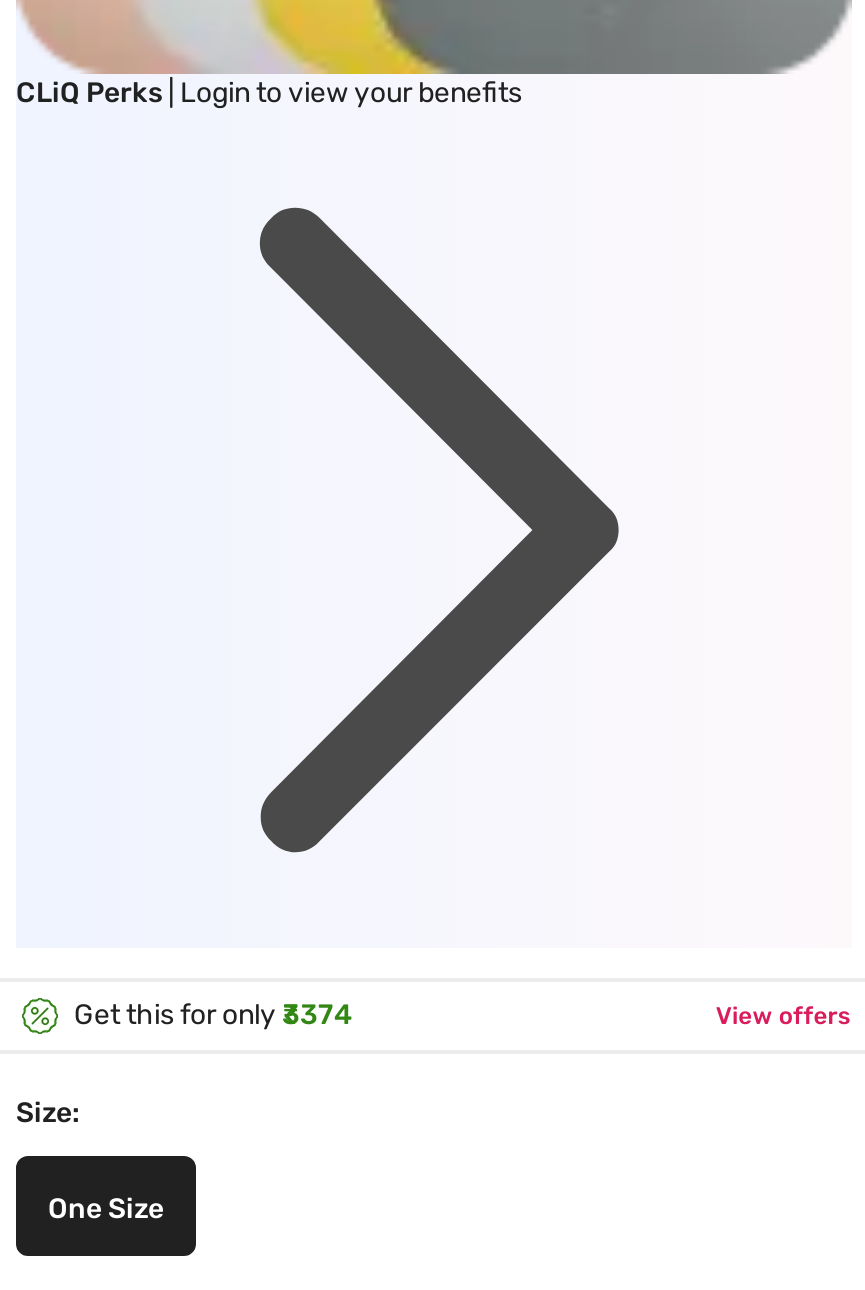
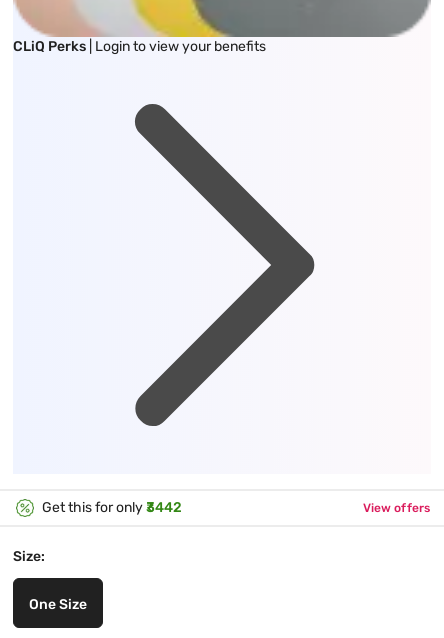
[74,998,352,1032] Get this for only ₹3374 -> [42,499,182,516] Get this for only ₹3442

